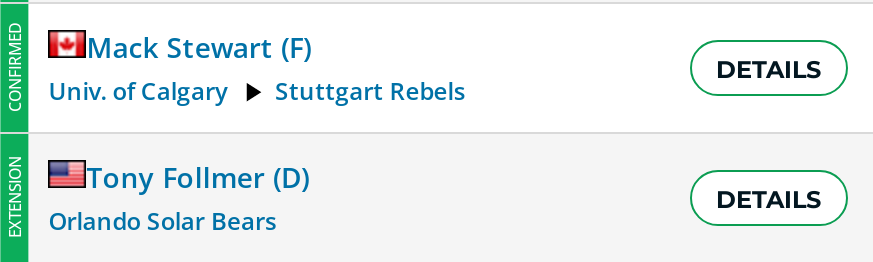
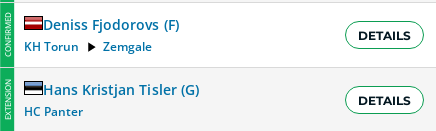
[48,28,466,108] Mack Stewart (F) | Univ. of Calgary | Stuttgart Rebels -> [24,15,179,55] Deniss Fjodorovs (F) | KH Torun | Zemgale
[48,158,309,238] Tony Follmer (D) | Orlando Solar Bears -> [24,80,199,120] Hans Kristjan Tisler (G) | HC Panter

